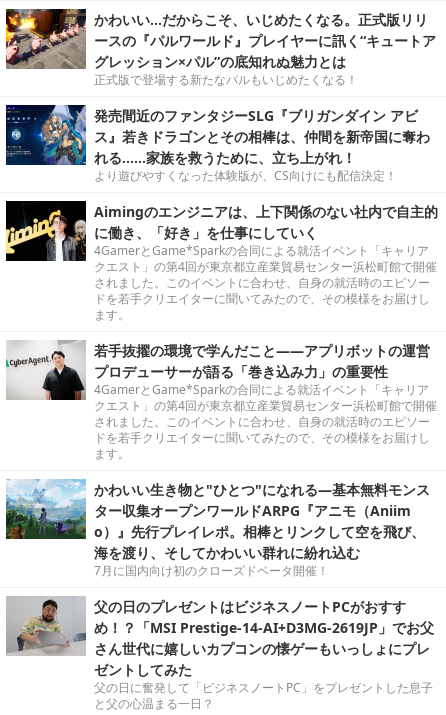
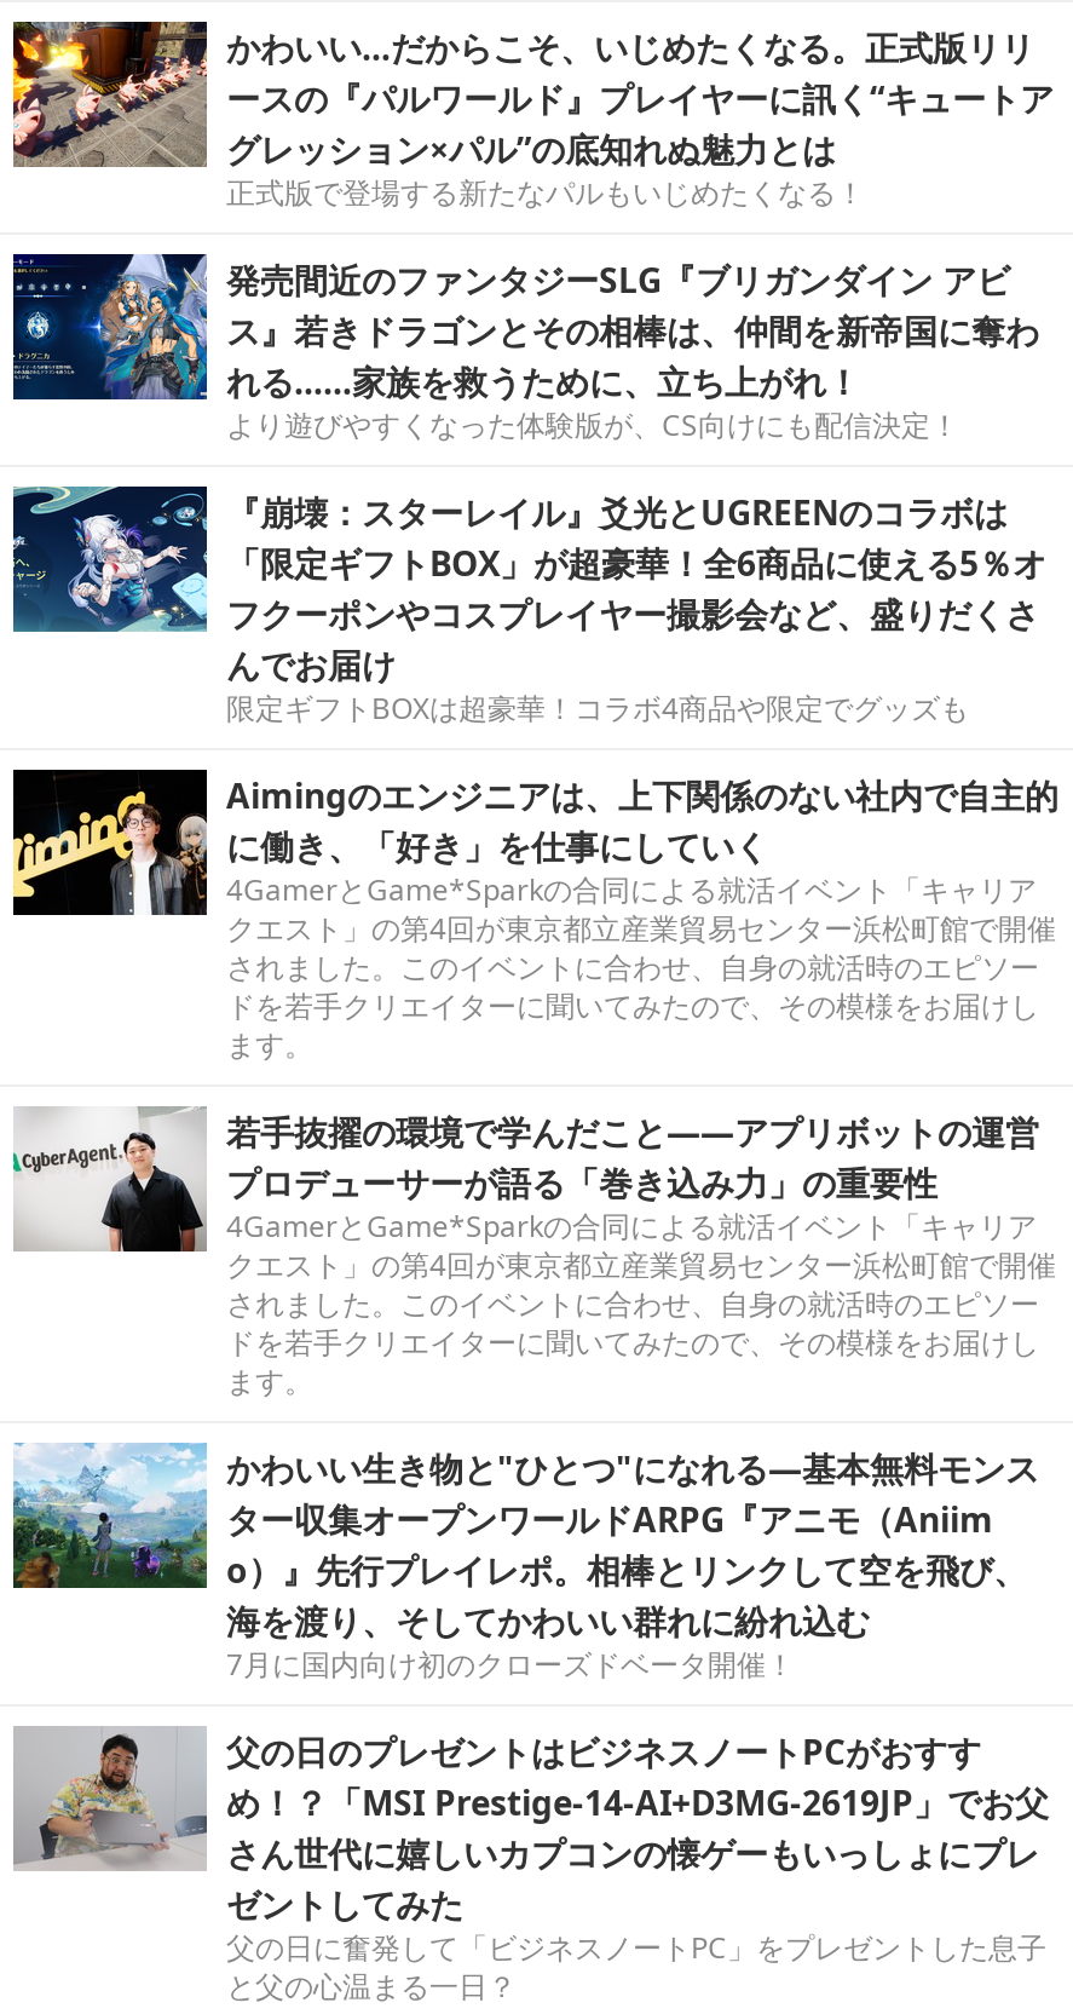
none -> [11,484,1046,730] [image] | 『崩壊：スターレイル』爻光とUGREENのコラボは | 「限定ギフトBOX」が超豪華！全6商品に使える5％オ | フクーポンやコスプレイヤー撮影会など、盛りだくさ | んでお届け | 限定ギフトBOXは超豪華！コラボ4商品や限定でグッズも

